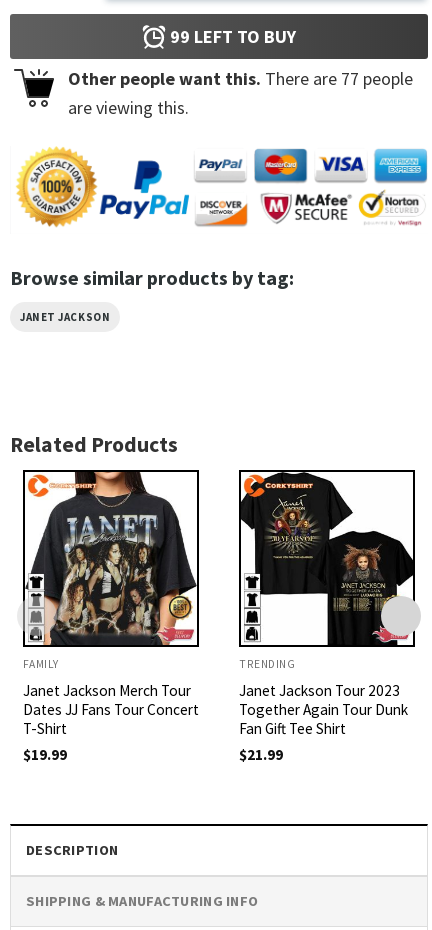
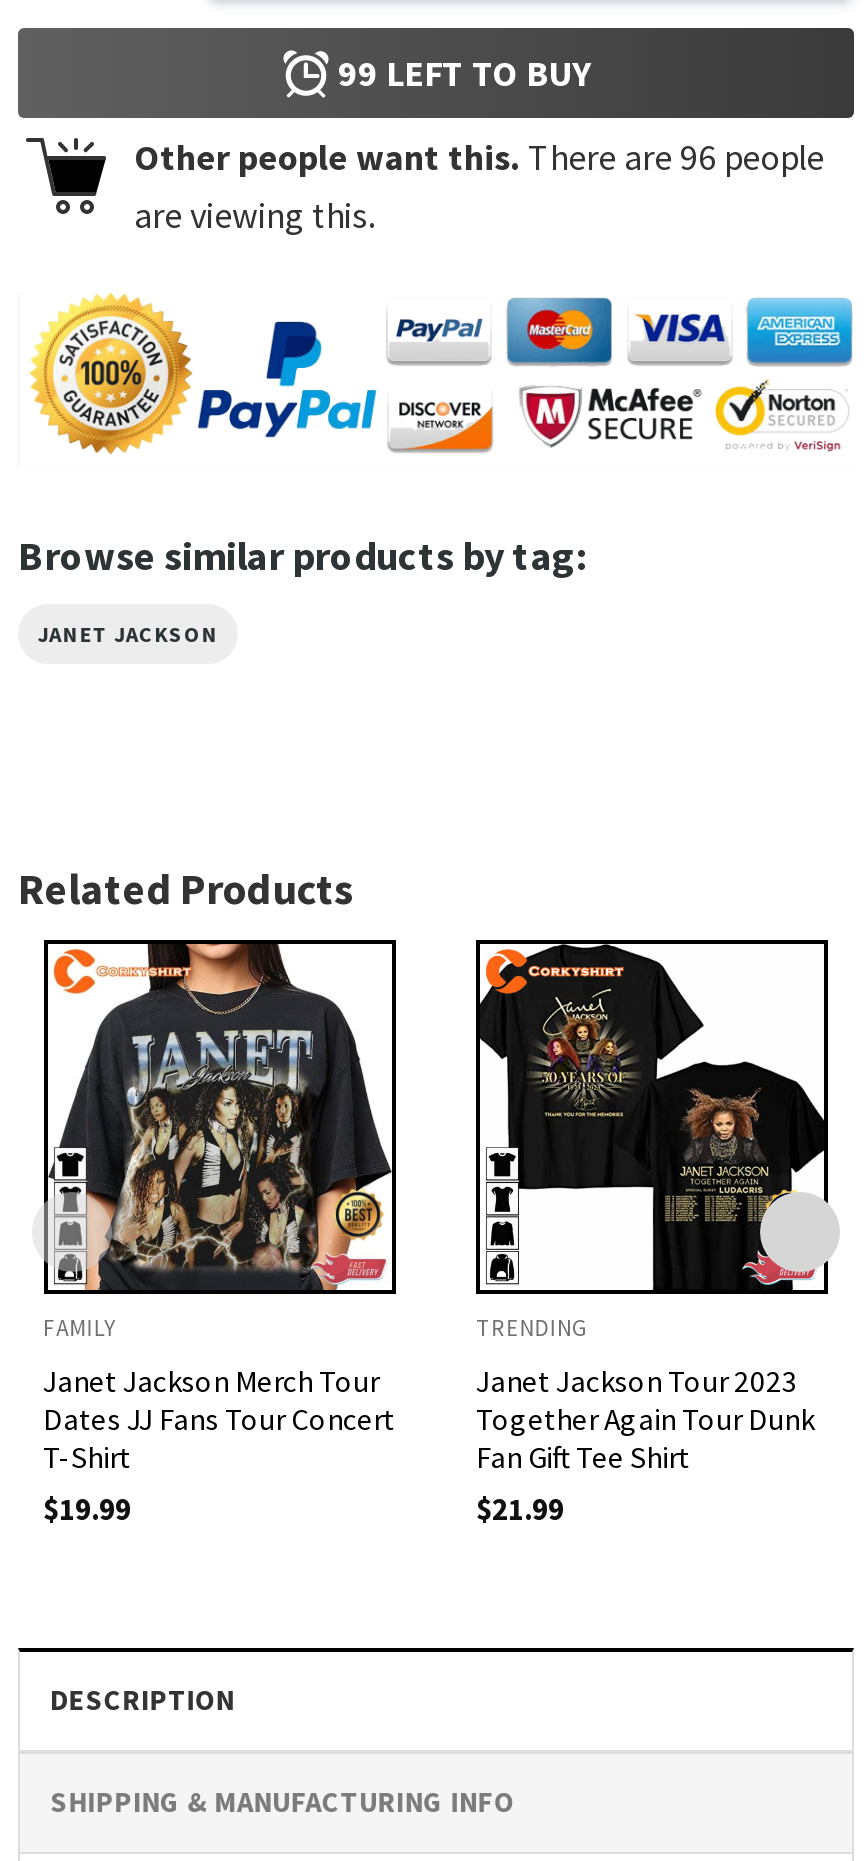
[68,67,413,90] Other people want this. There are 77 people -> [134,135,824,181] Other people want this. There are 96 people

